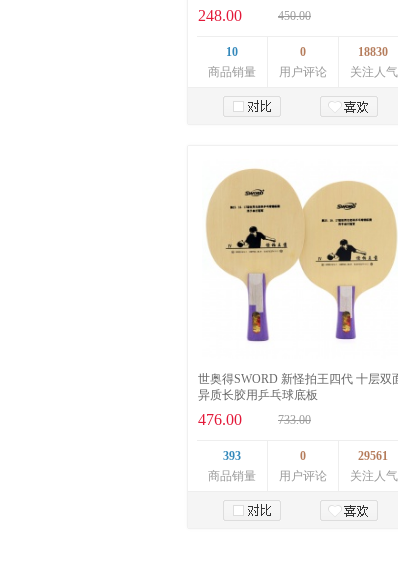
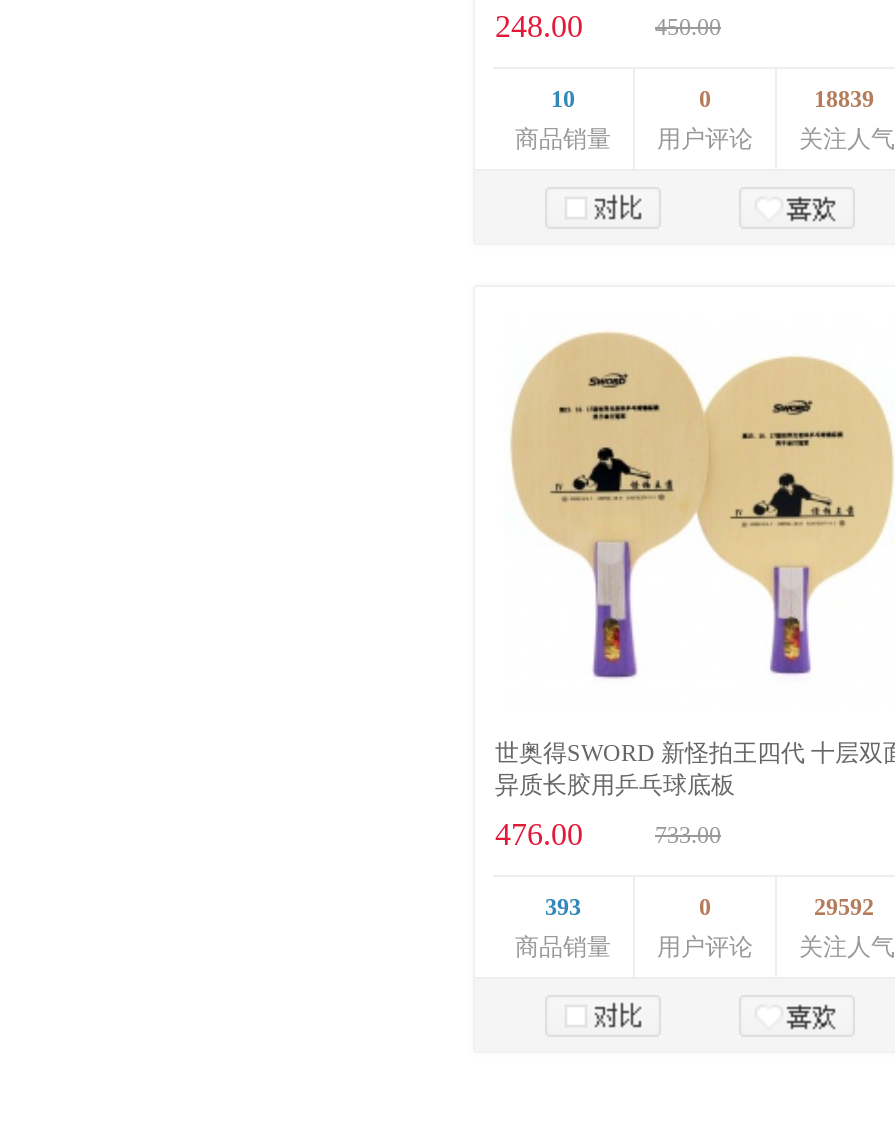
[357,45,387,59] 18830 -> [814,85,874,113] 18839
[357,449,387,463] 29561 -> [814,893,874,921] 29592

